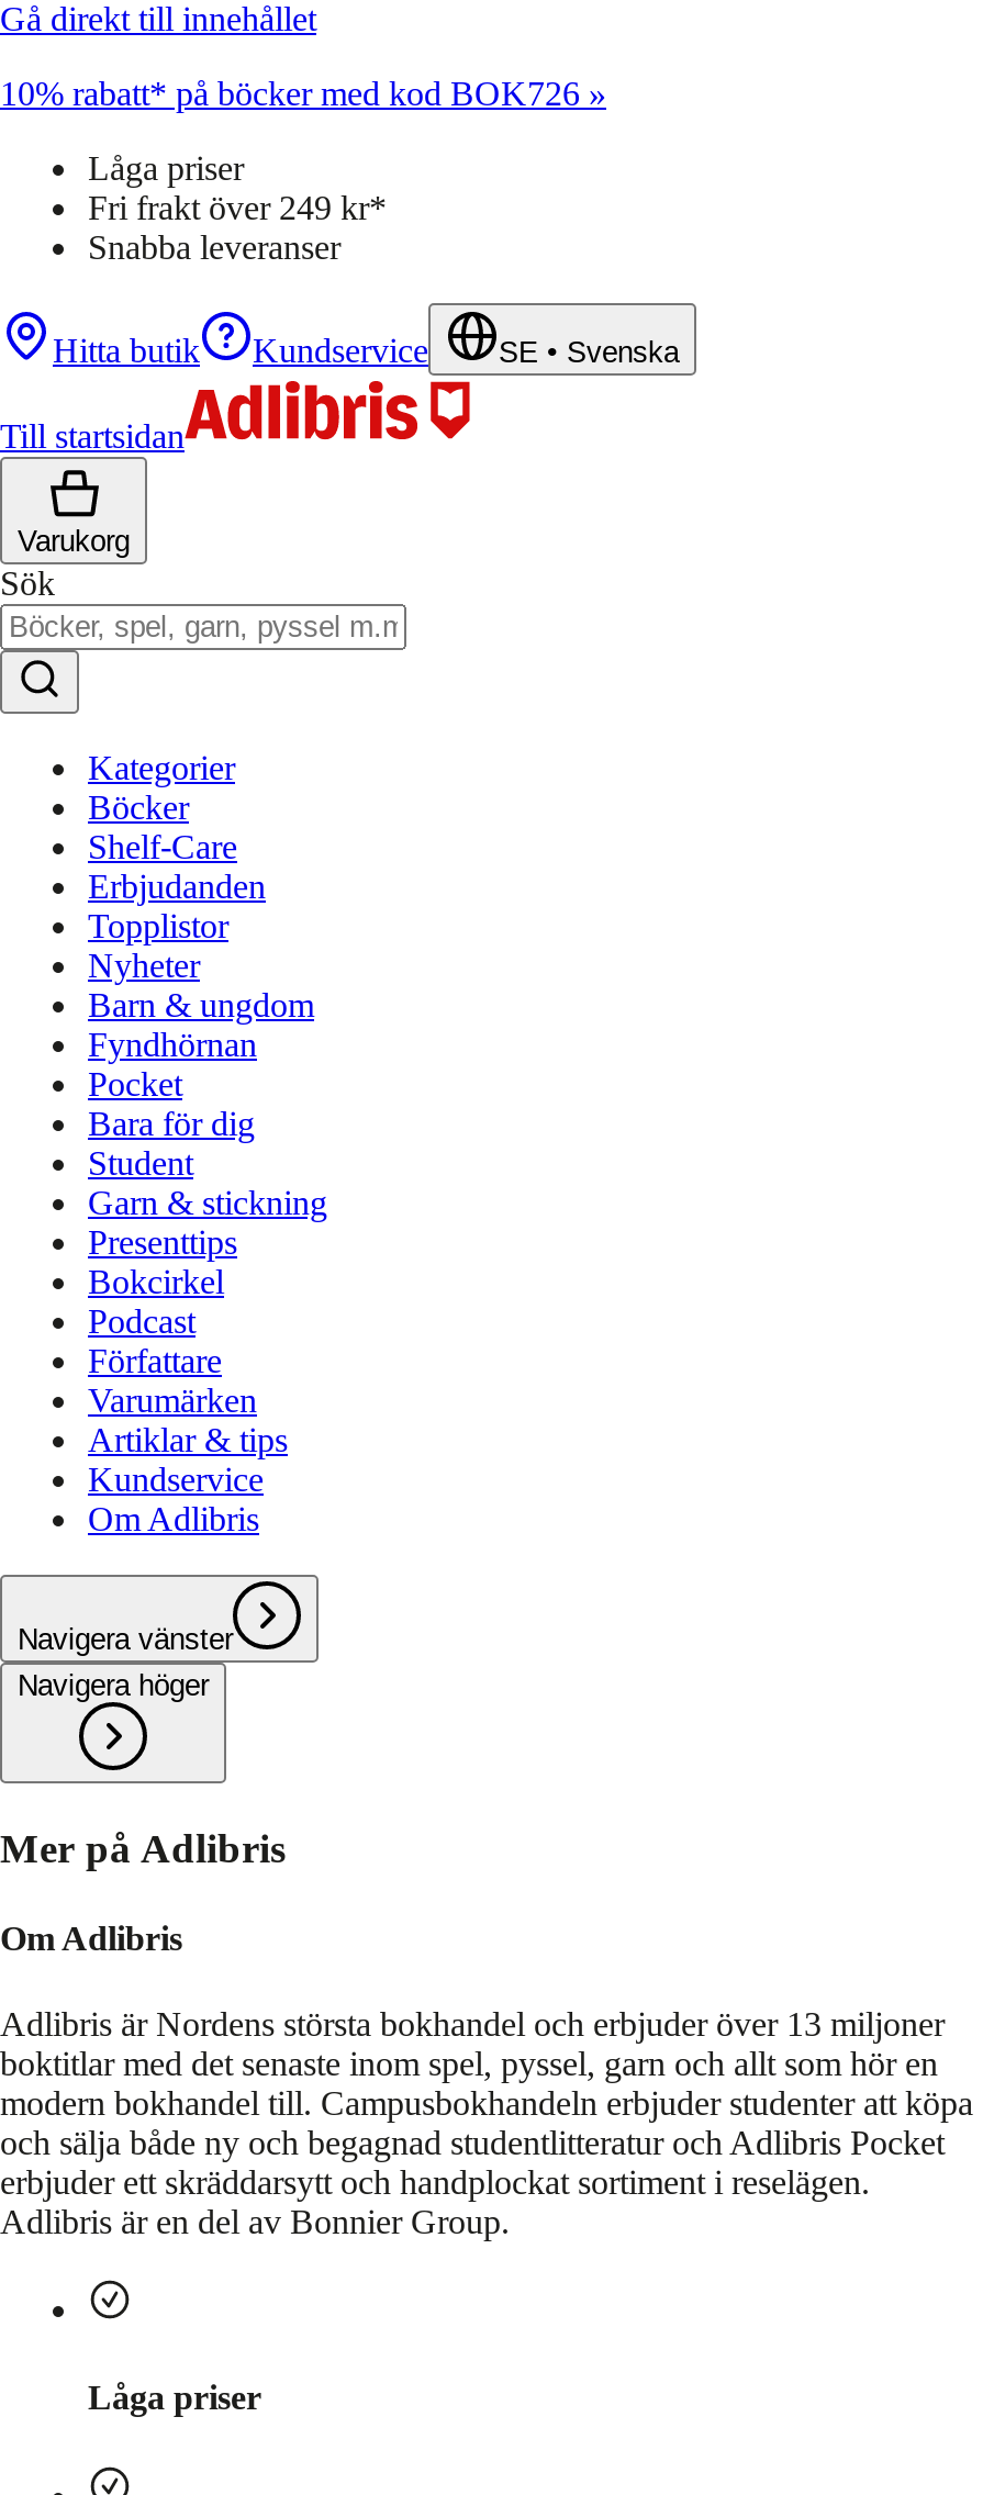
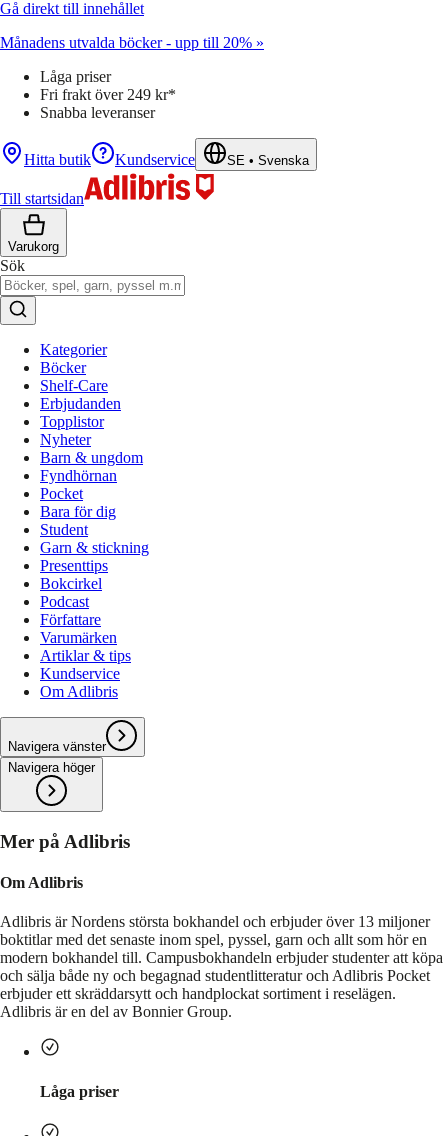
[0,75,606,112] 10% rabatt* på böcker med kod BOK726 » -> [0,34,264,51] Månadens utvalda böcker - upp till 20% »

